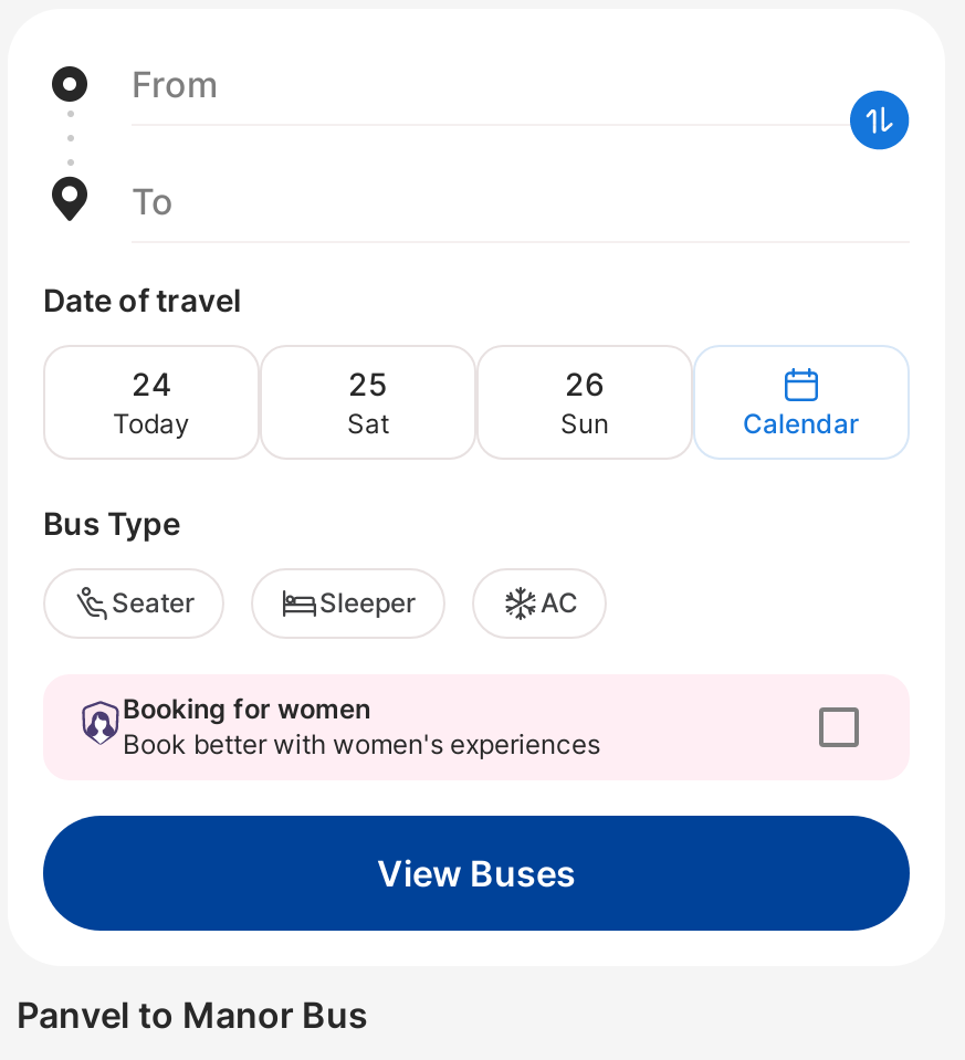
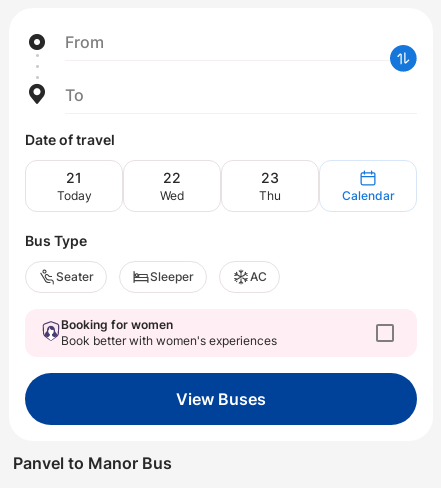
[132,365,171,402] 24 -> [66,169,82,186] 21
[347,365,389,440] 25 | Sat -> [160,169,184,203] 22 | Wed
[560,365,609,440] 26 | Sun -> [259,169,281,203] 23 | Thu

